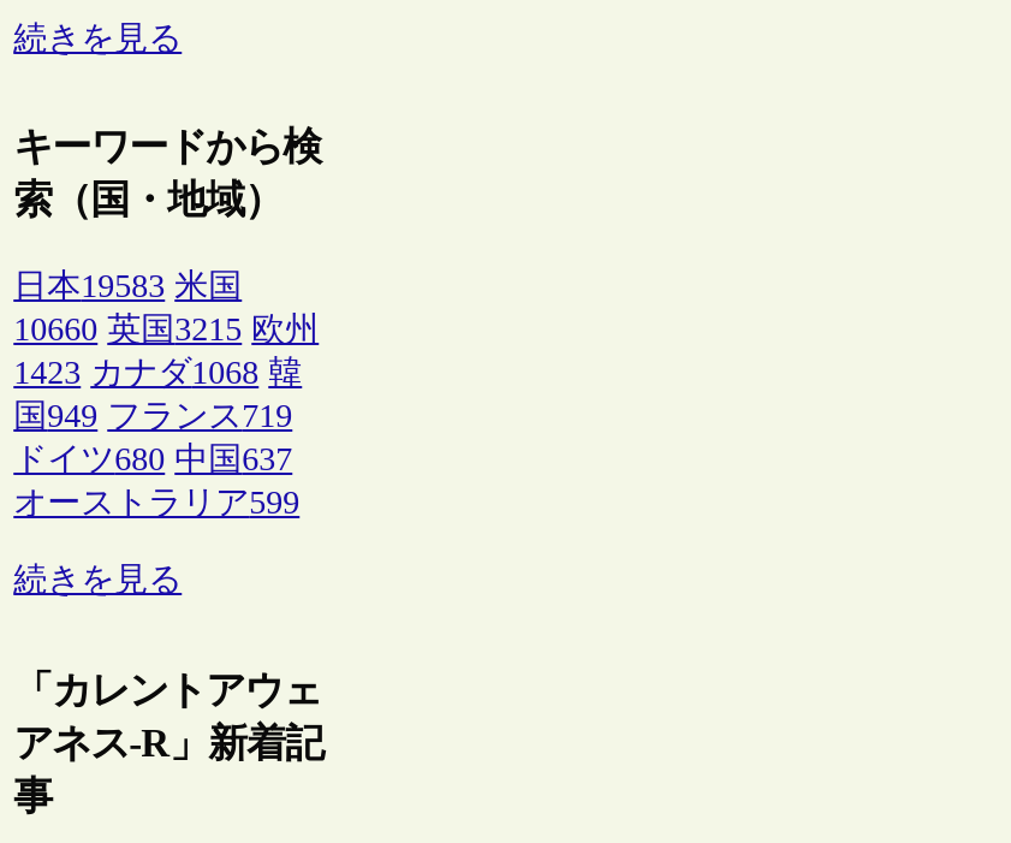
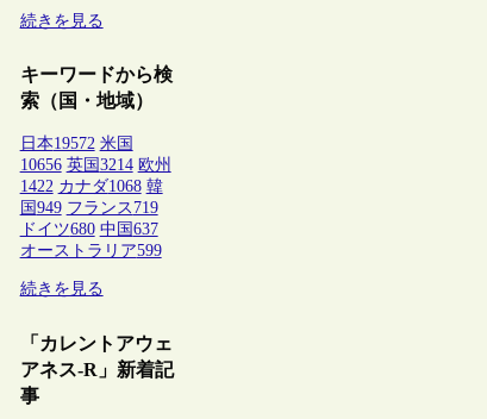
[13,269,242,305] 日本19583 米国 -> [20,135,133,153] 日本19572 米国
[13,312,319,349] 10660 英国3215 欧州 -> [20,156,171,174] 10656 英国3214 欧州
[13,356,302,392] 1423 カナダ1068 韓 -> [20,178,163,196] 1422 カナダ1068 韓

